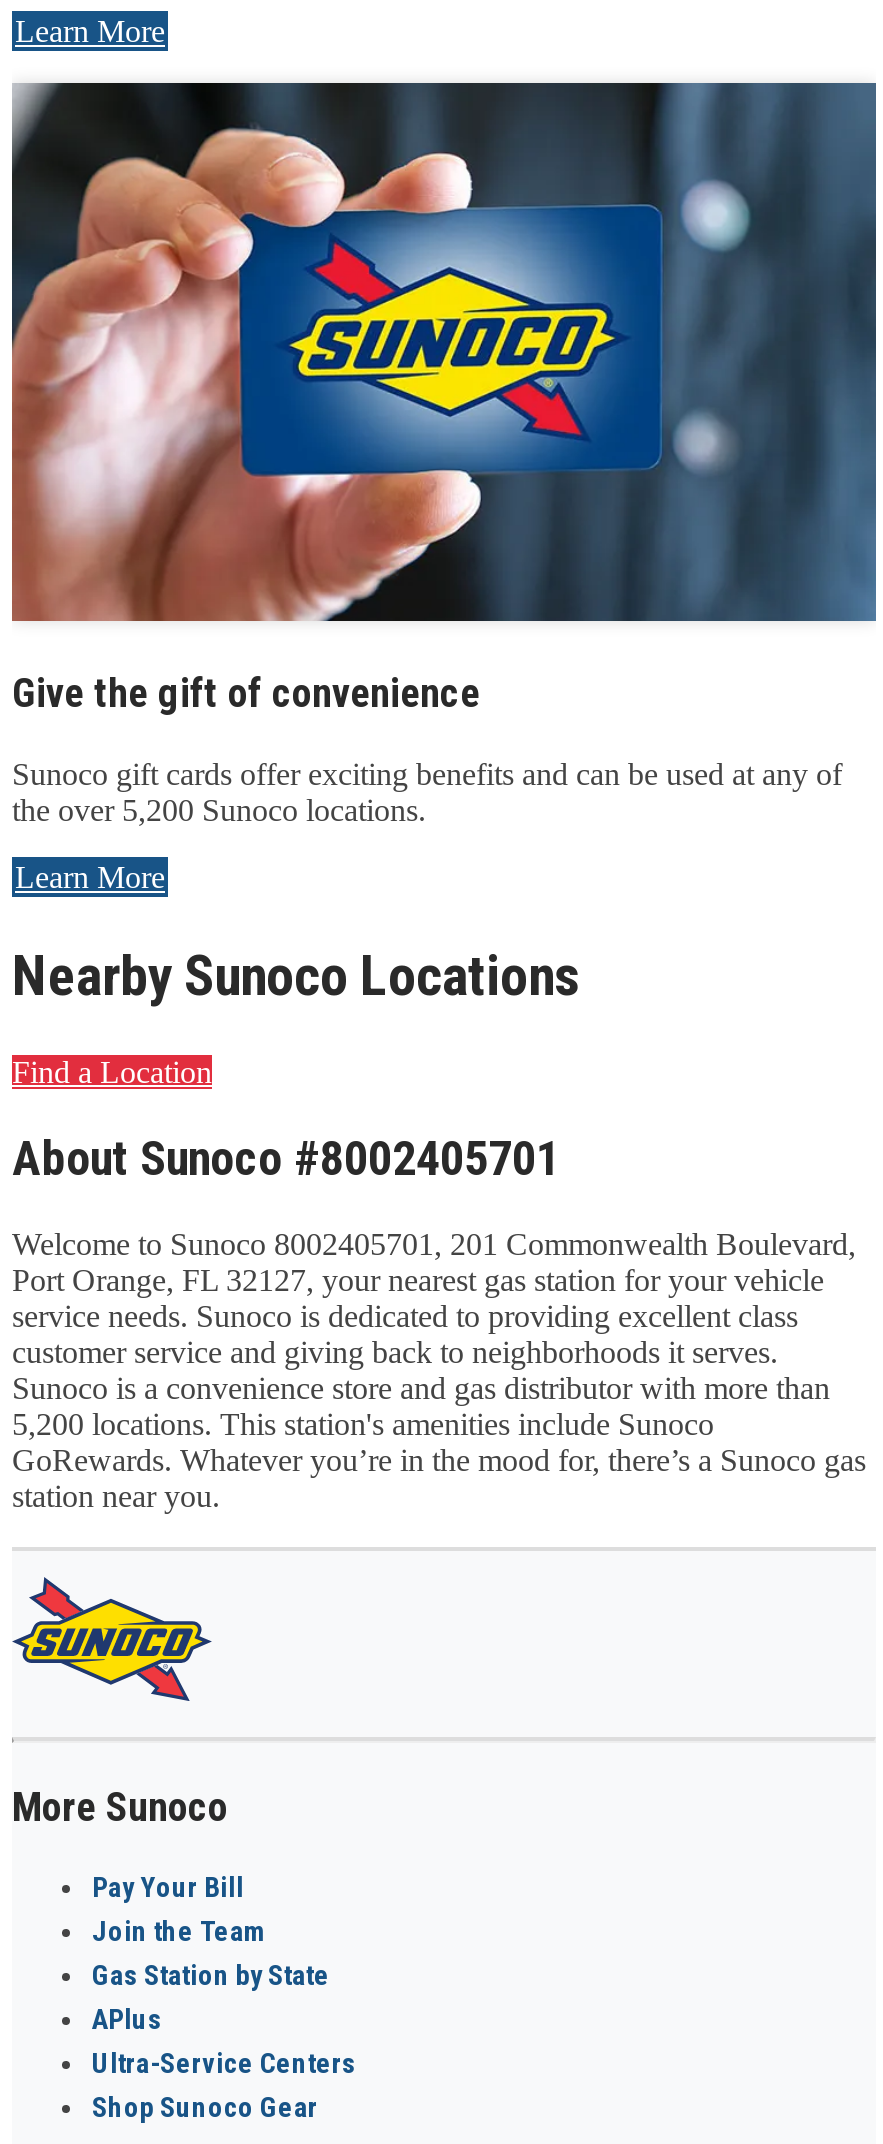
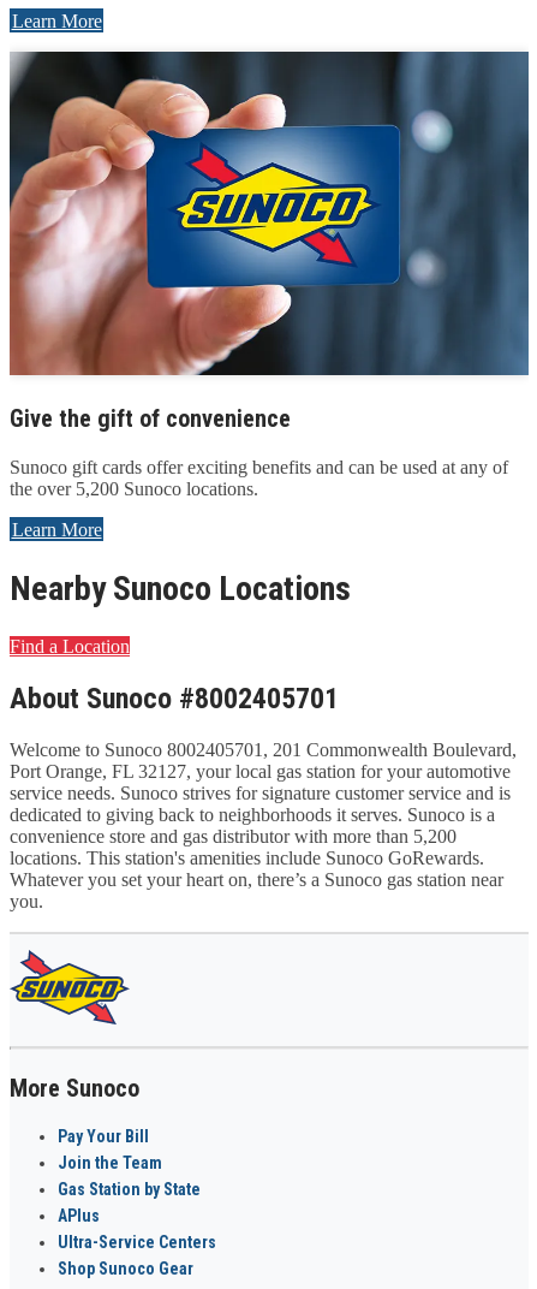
[12,1263,866,1513] Port Orange, FL 32127, your nearest gas station for your vehicle | service needs. Sunoco is dedicated to providing excellent class | customer service and giving back to neighborhoods it serves. | Sunoco is a convenience store and gas distributor with more than | 5,200 locations. This station's amenities include Sunoco | GoRewards. Whatever you’re in the mood for, there’s a Sunoco gas | station near you. -> [10,761,511,911] Port Orange, FL 32127, your local gas station for your automotive | service needs. Sunoco strives for signature customer service and is | dedicated to giving back to neighborhoods it serves. Sunoco is a | convenience store and gas distributor with more than 5,200 | locations. This station's amenities include Sunoco GoRewards. | Whatever you set your heart on, there’s a Sunoco gas station near | you.

